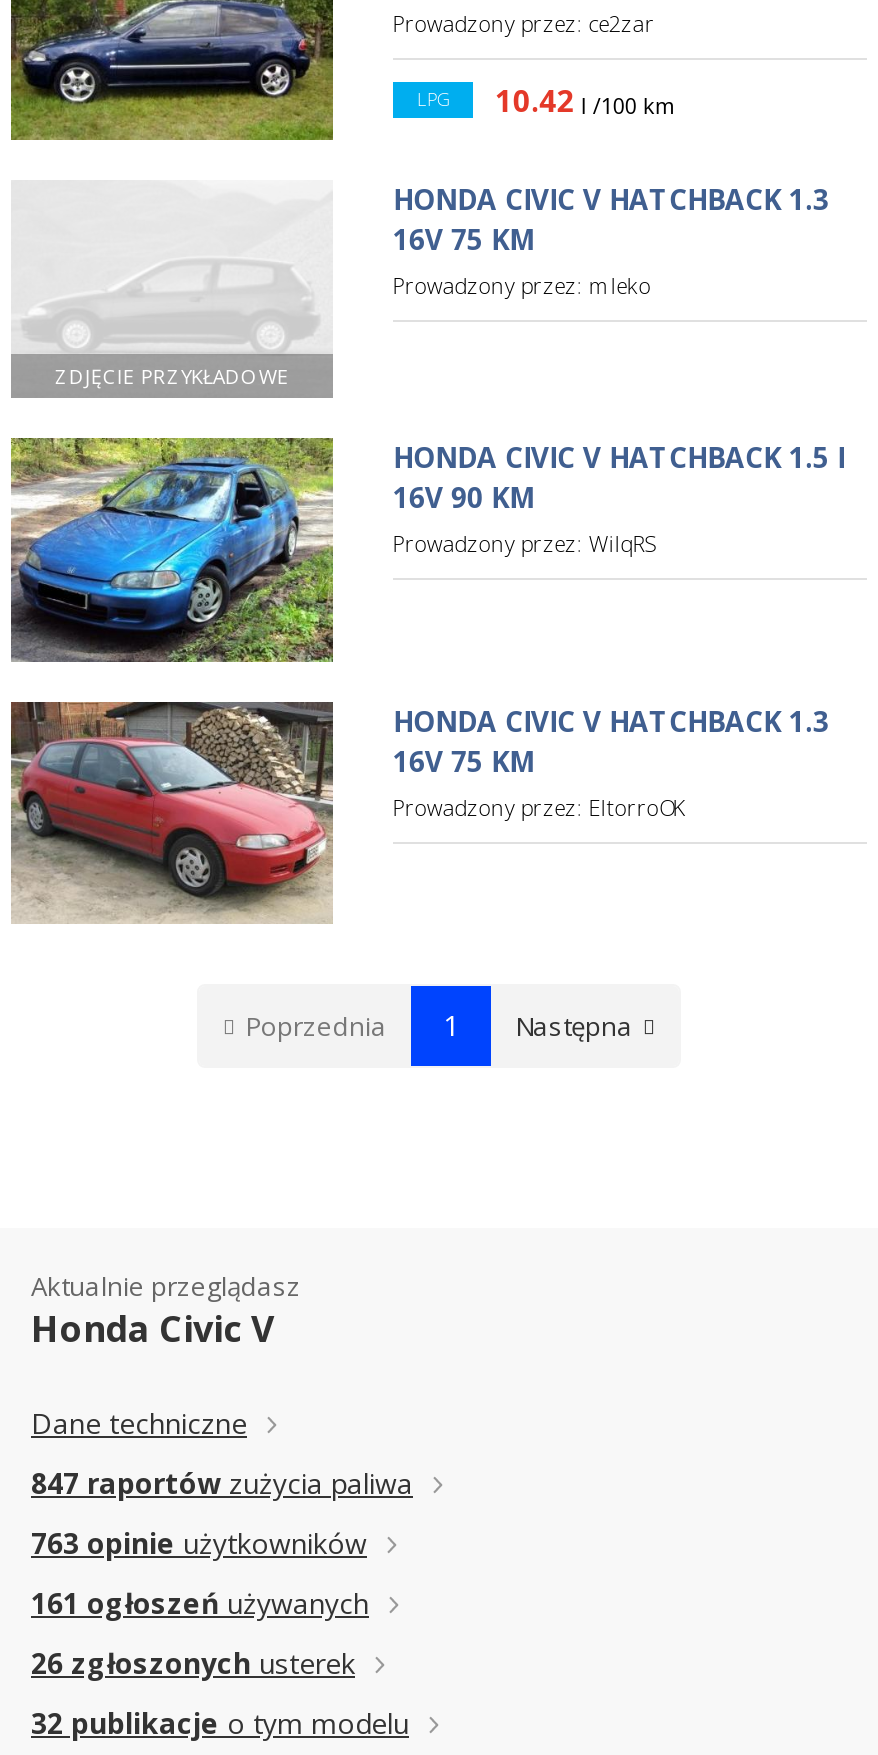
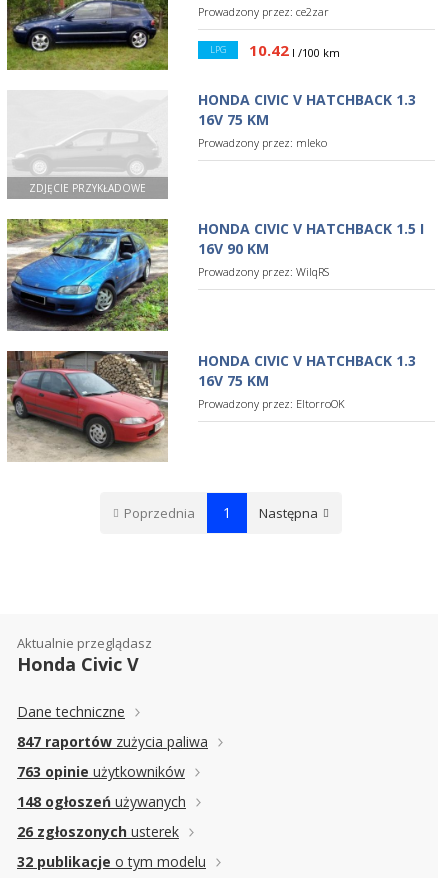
[31,1584,369,1622] 161 ogłoszeń używanych -> [17,792,186,811] 148 ogłoszeń używanych

